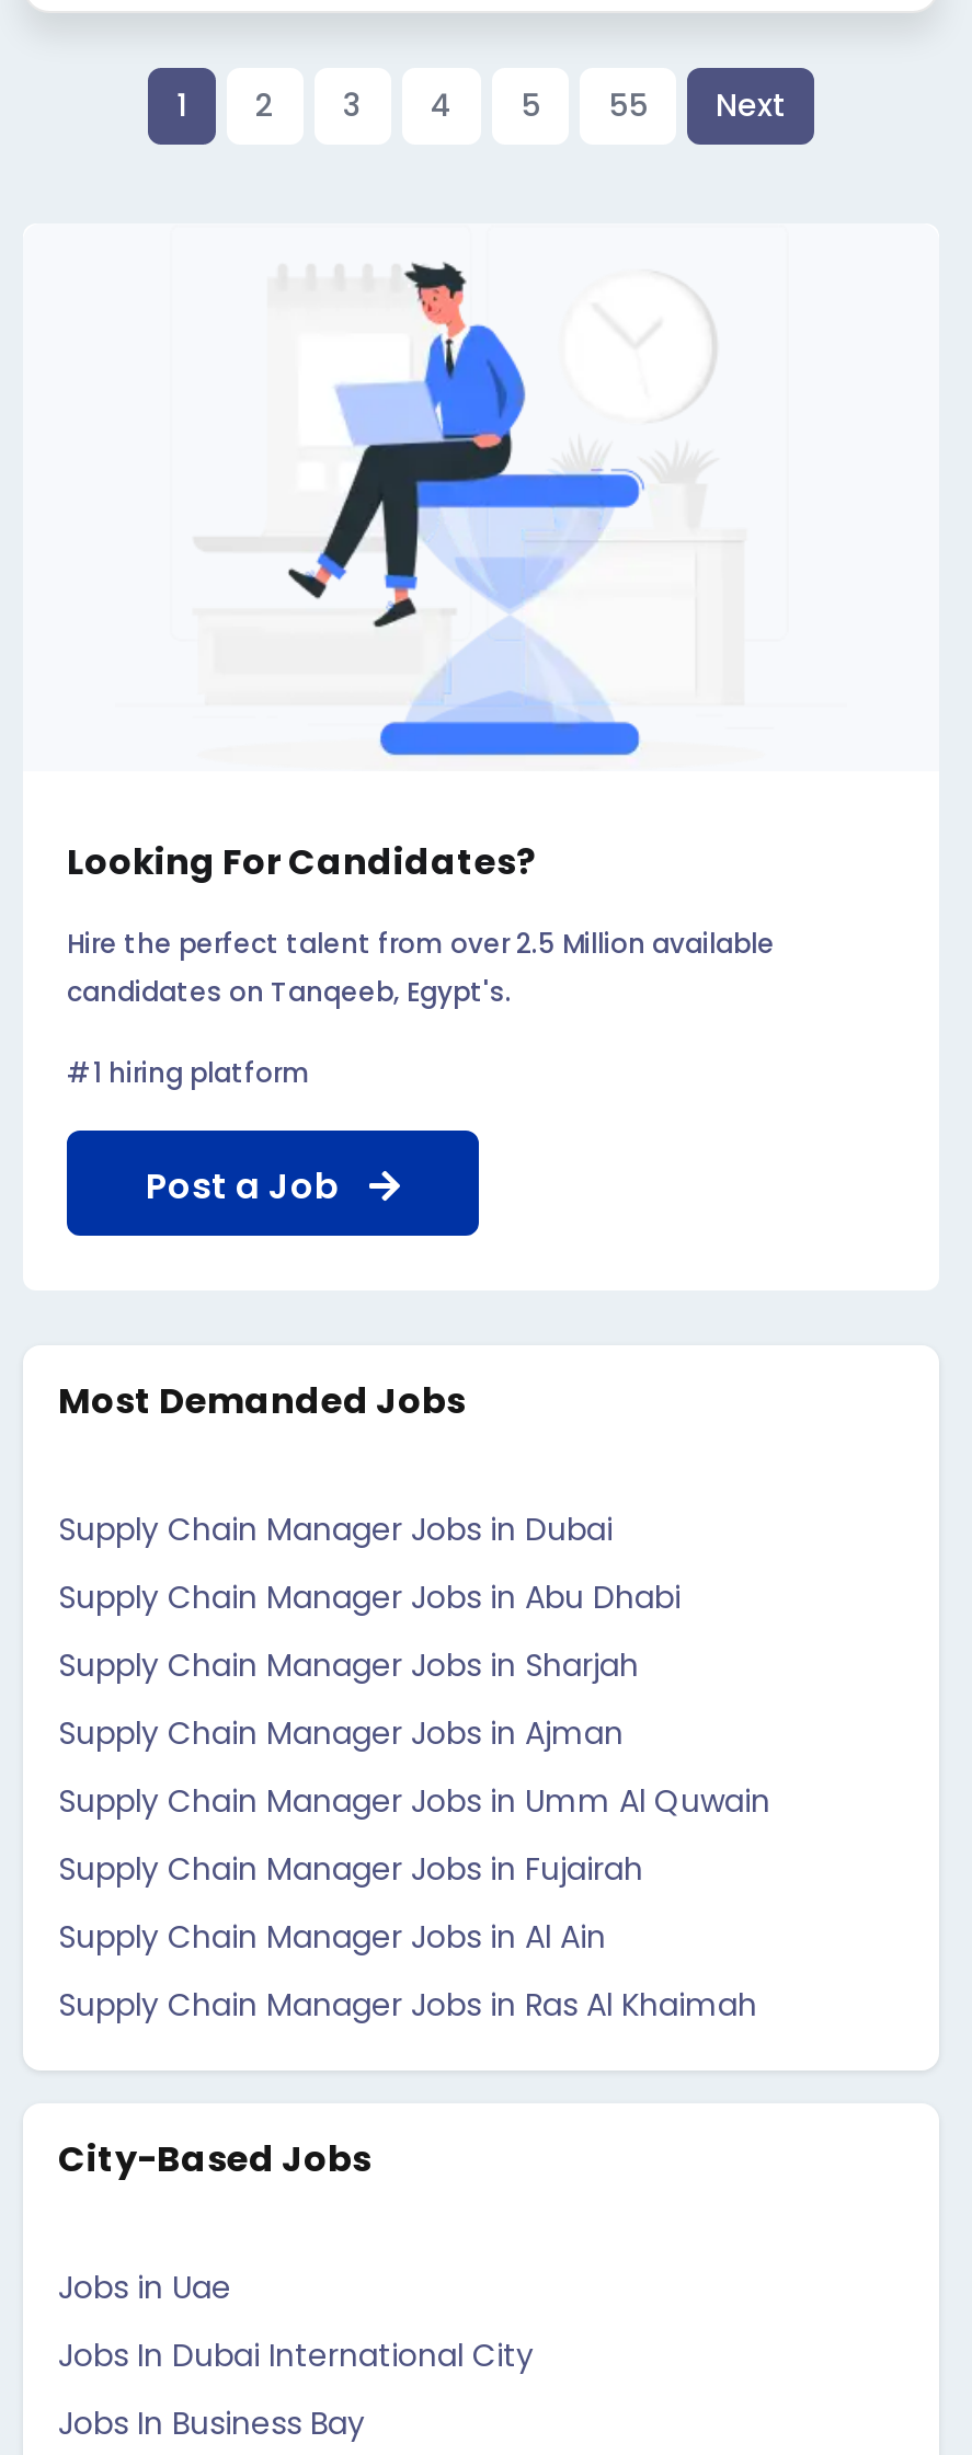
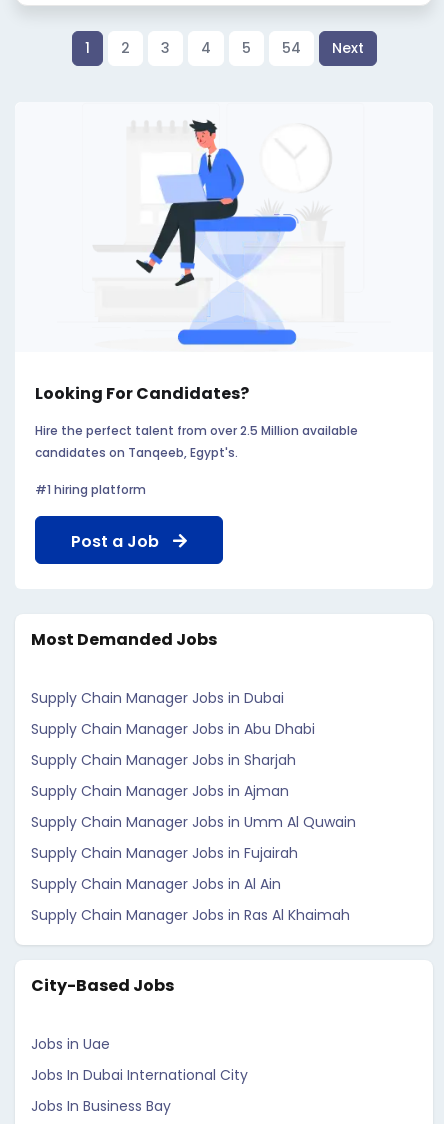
[176,83,786,127] 1 2 3 4 5 55 Next -> [84,38,363,58] 1 2 3 4 5 54 Next

